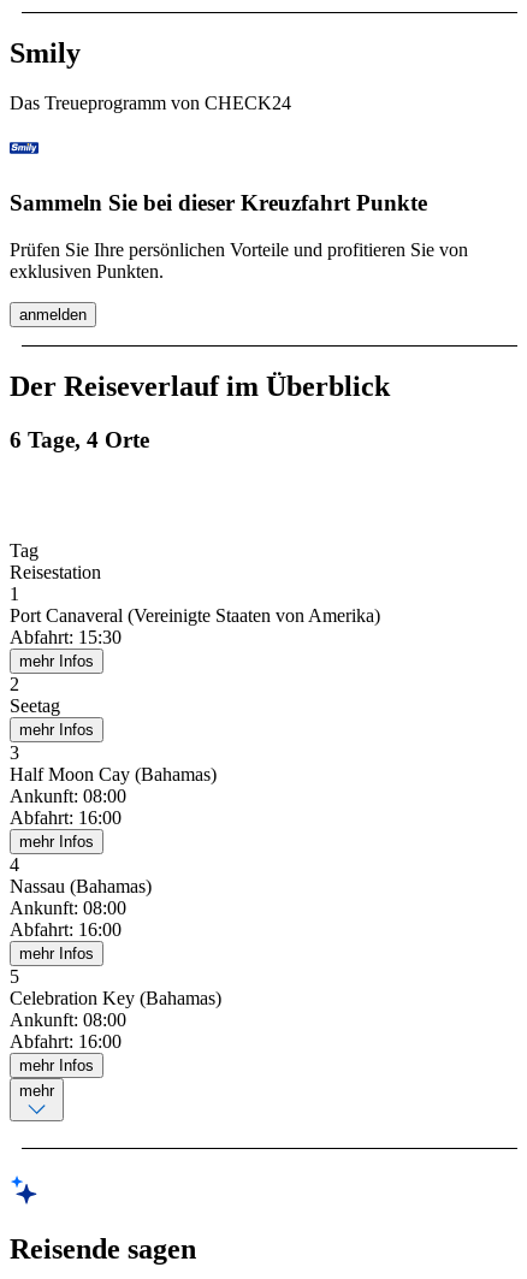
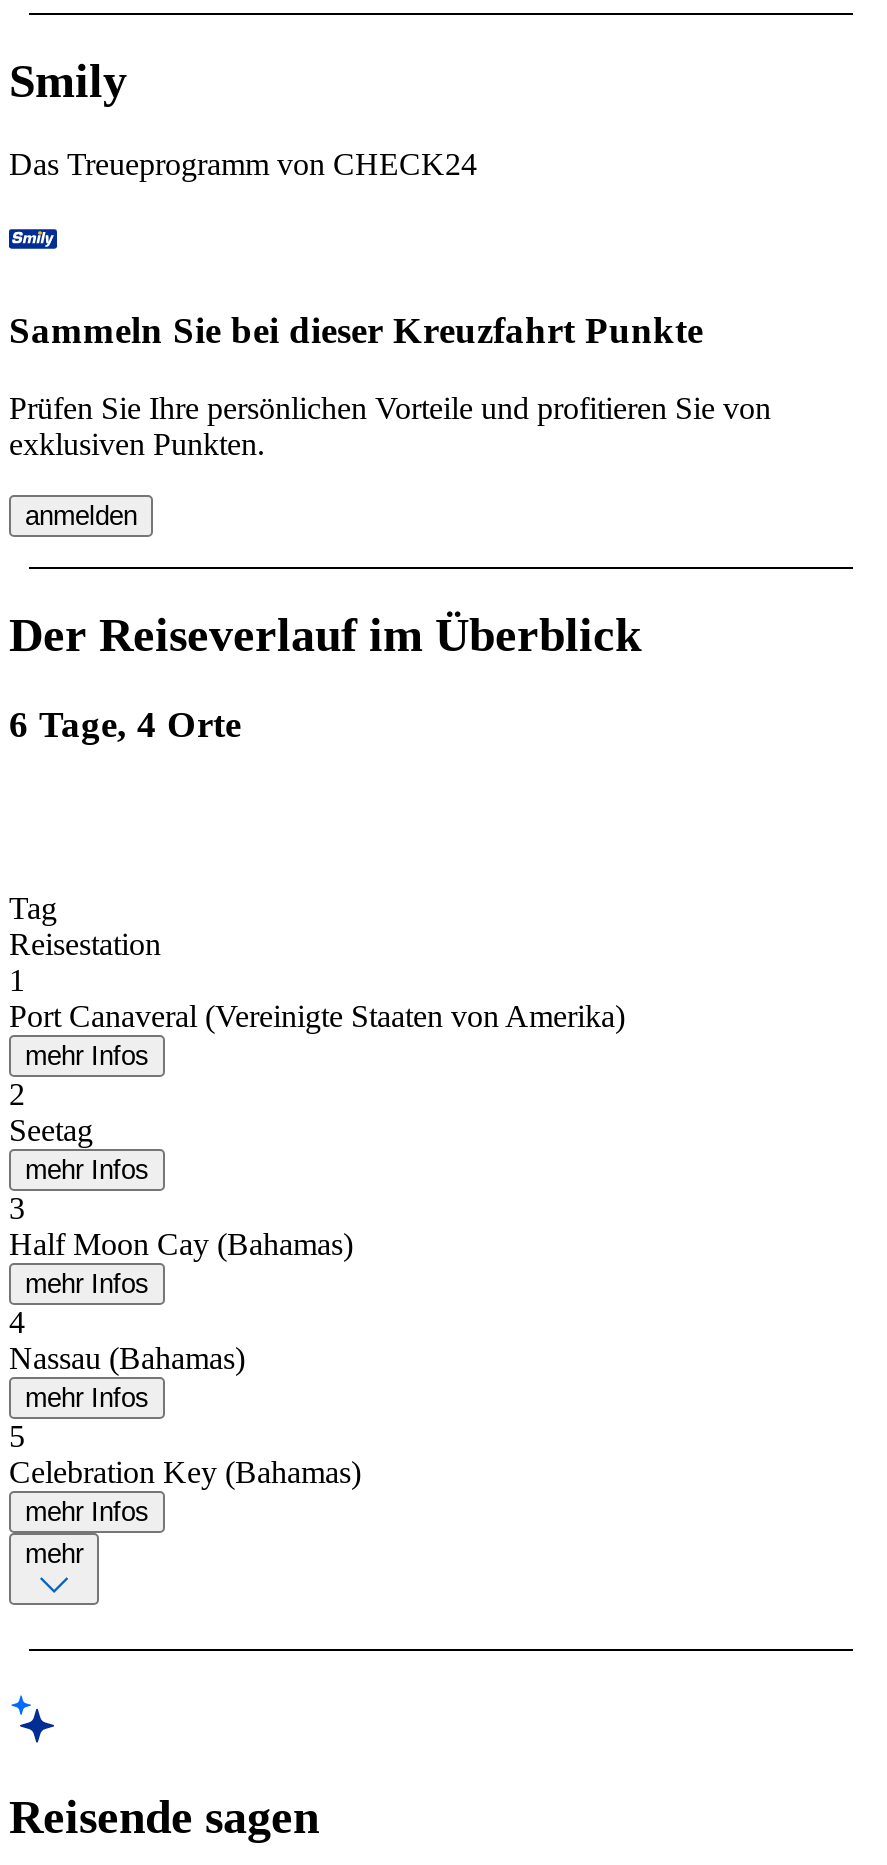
[10,627,122,648] Abfahrt: 15:30 -> none
[10,786,126,828] Ankunft: 08:00 | Abfahrt: 16:00 -> none
[10,898,126,940] Ankunft: 08:00 | Abfahrt: 16:00 -> none
[10,1010,126,1052] Ankunft: 08:00 | Abfahrt: 16:00 -> none

